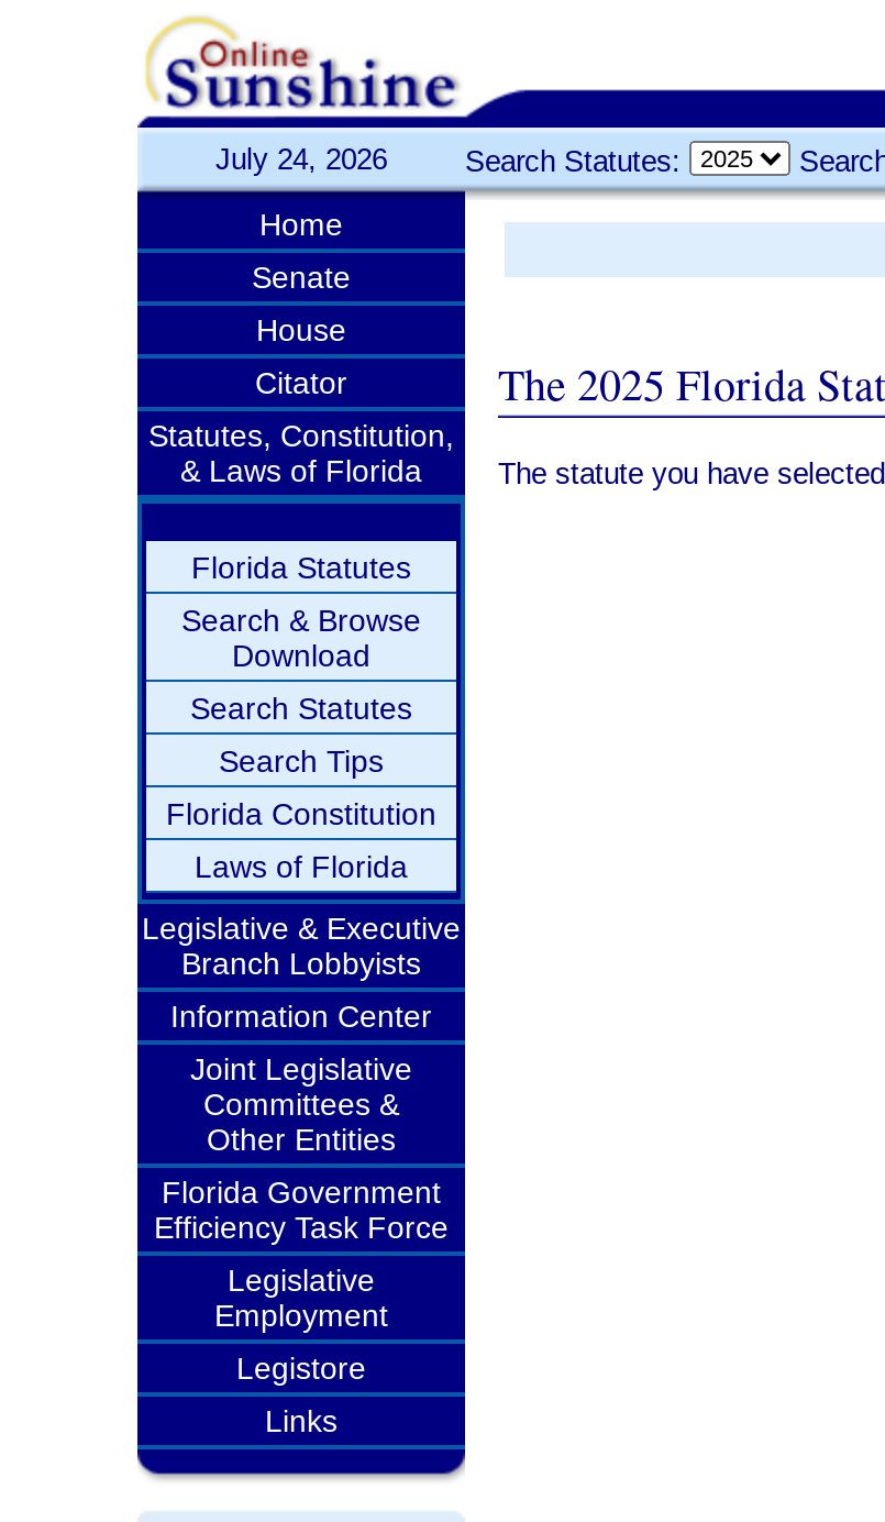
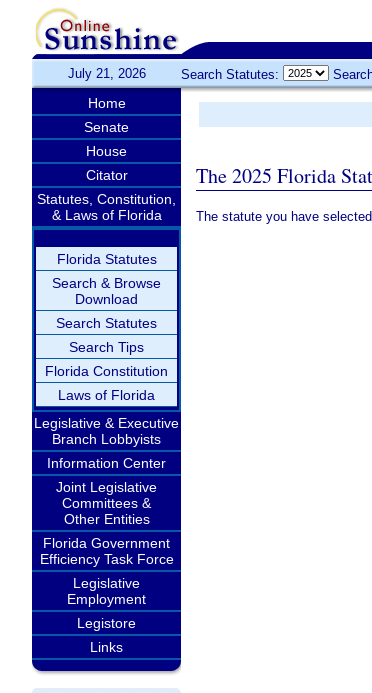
[215,143,387,176] July 24, 2026 -> [67,66,145,81] July 21, 2026

